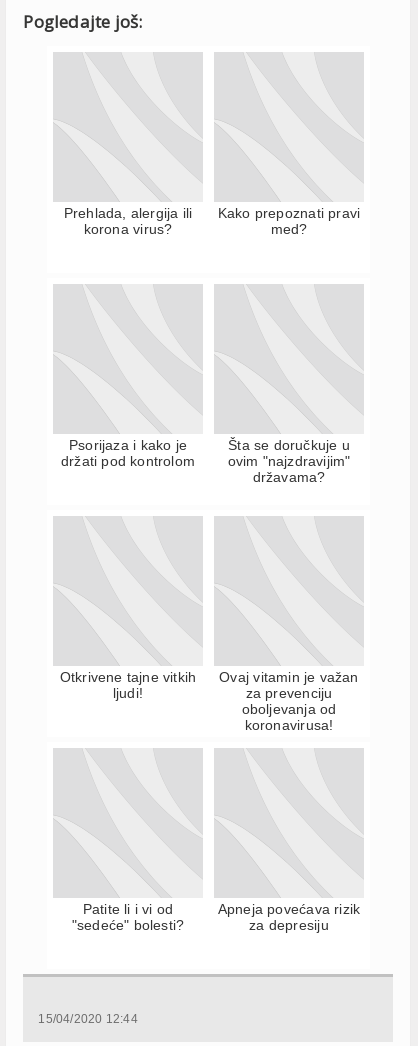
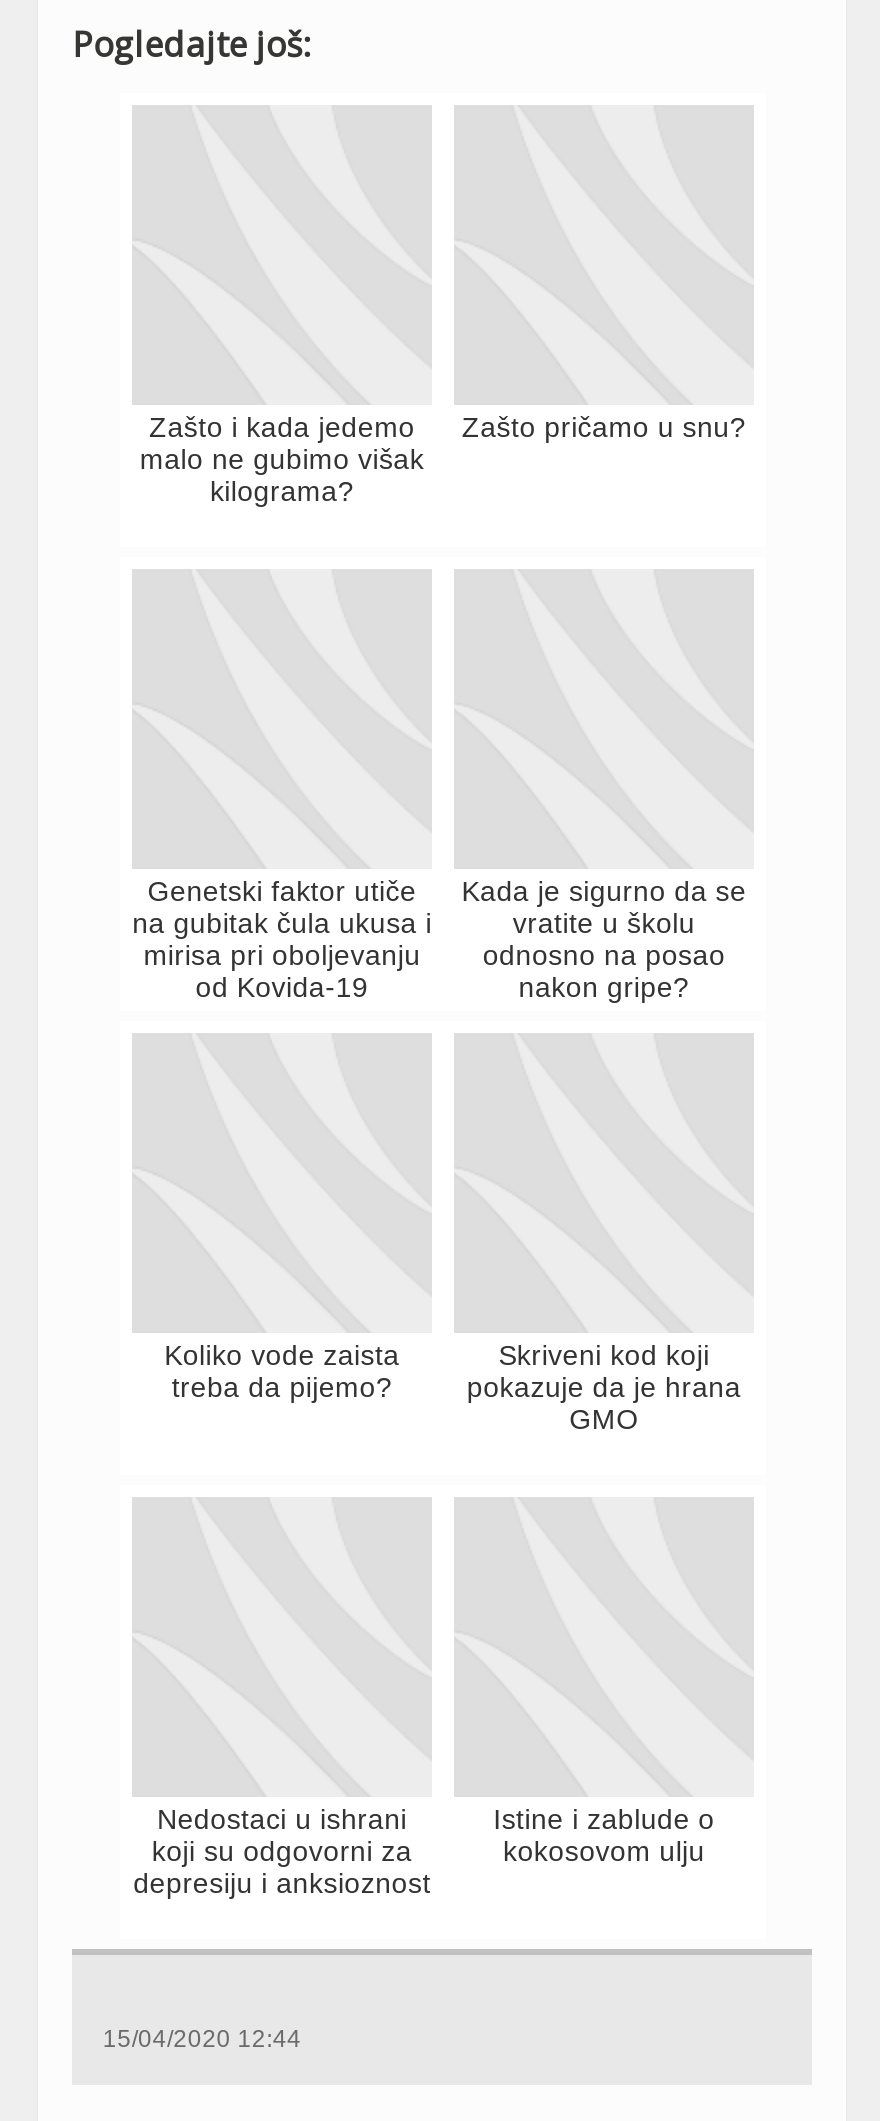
[64,205,192,237] Prehlada, alergija ili | korona virus? -> [140,411,424,507] Zašto i kada jedemo | malo ne gubimo višak | kilograma?
[218,205,360,237] Kako prepoznati pravi | med? -> [462,411,746,443] Zašto pričamo u snu?
[61,437,195,469] Psorijaza i kako je | držati pod kontrolom -> [132,875,432,1003] Genetski faktor utiče | na gubitak čula ukusa i | mirisa pri oboljevanju | od Kovida-19
[227,437,350,485] Šta se doručkuje u | ovim "najzdravijim" | državama? -> [462,875,746,1003] Kada je sigurno da se | vratite u školu | odnosno na posao | nakon gripe?
[60,669,196,701] Otkrivene tajne vitkih | ljudi! -> [164,1339,400,1403] Koliko vode zaista | treba da pijemo?
[219,669,359,733] Ovaj vitamin je važan | za prevenciju | oboljevanja od | koronavirusa! -> [467,1339,741,1435] Skriveni kod koji | pokazuje da je hrana | GMO
[72,901,184,933] Patite li i vi od | "sedeće" bolesti? -> [133,1803,431,1899] Nedostaci u ishrani | koji su odgovorni za | depresiju i anksioznost
[218,901,360,933] Apneja povećava rizik | za depresiju -> [493,1803,715,1867] Istine i zablude o | kokosovom ulju

